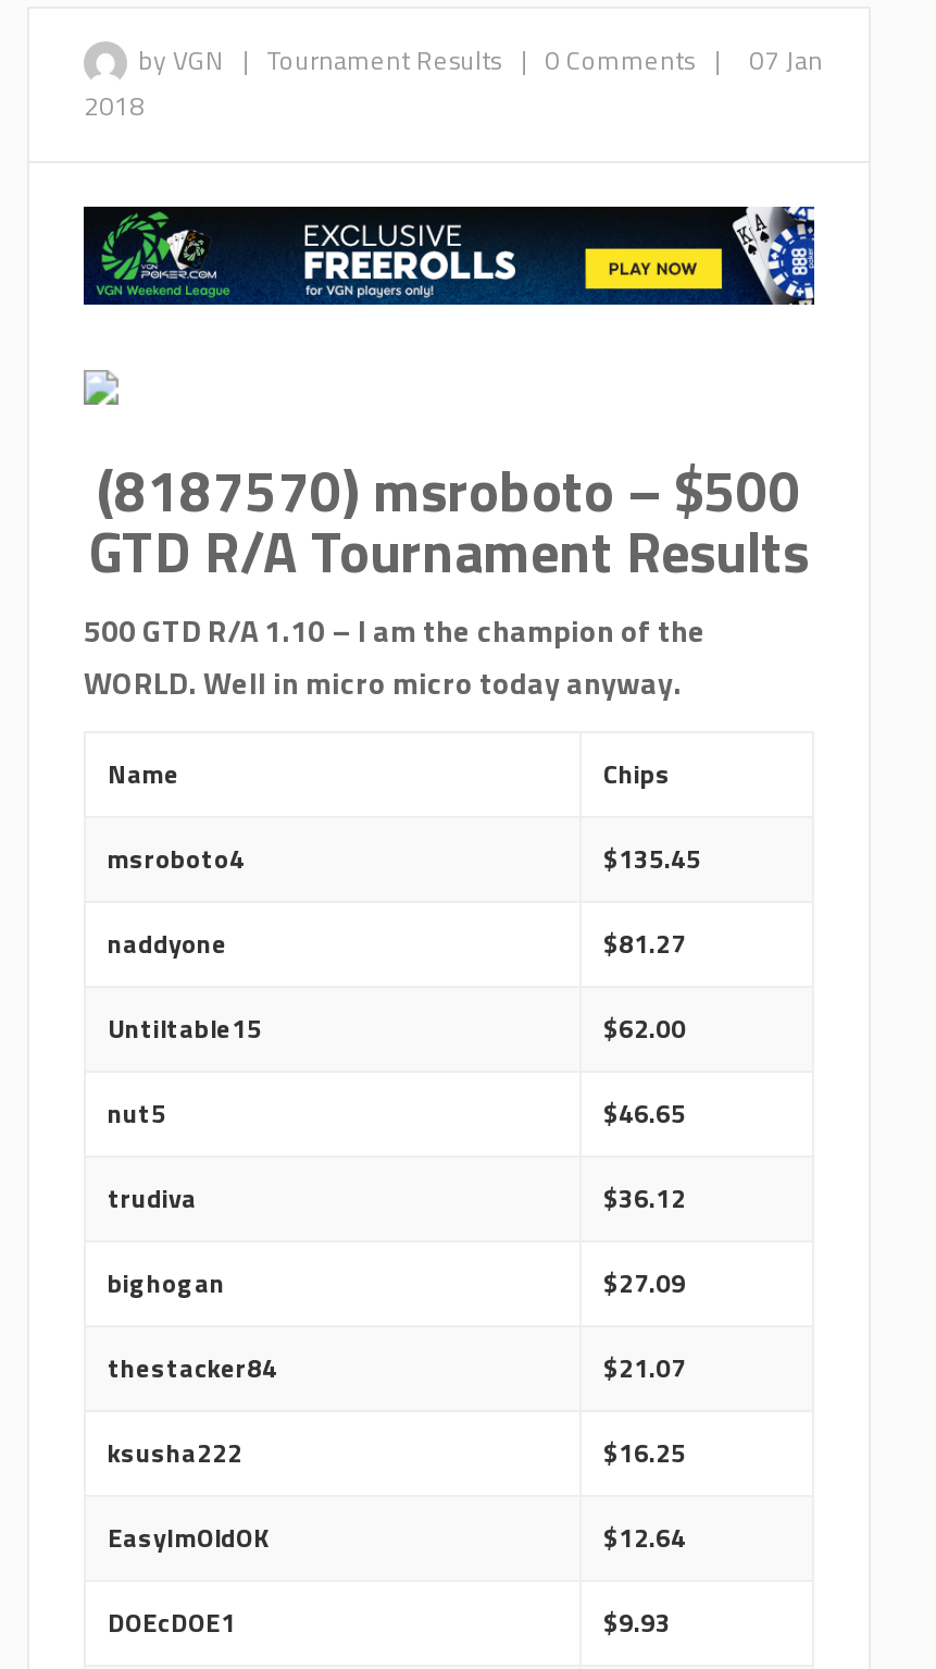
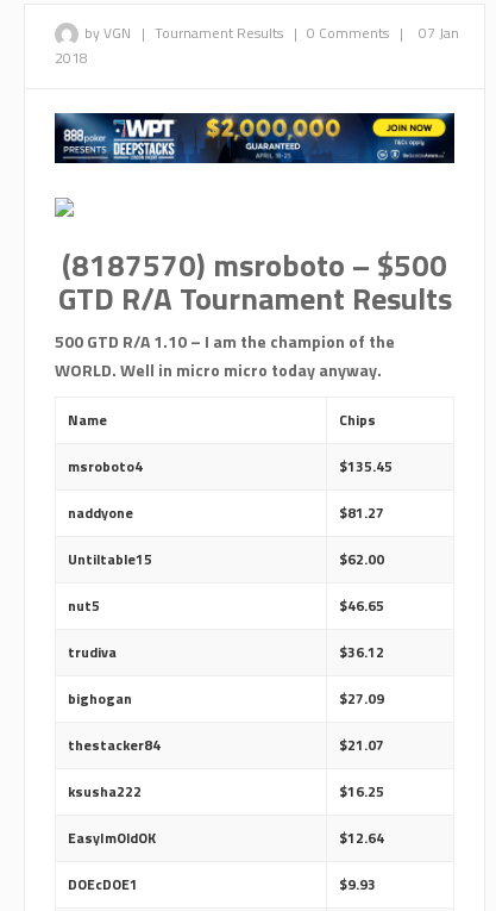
[84,205,816,307] [image] -> [55,112,456,164] [image]

